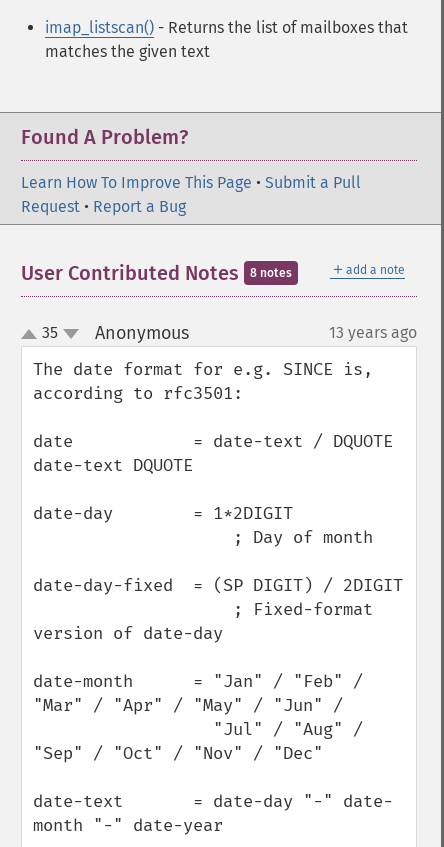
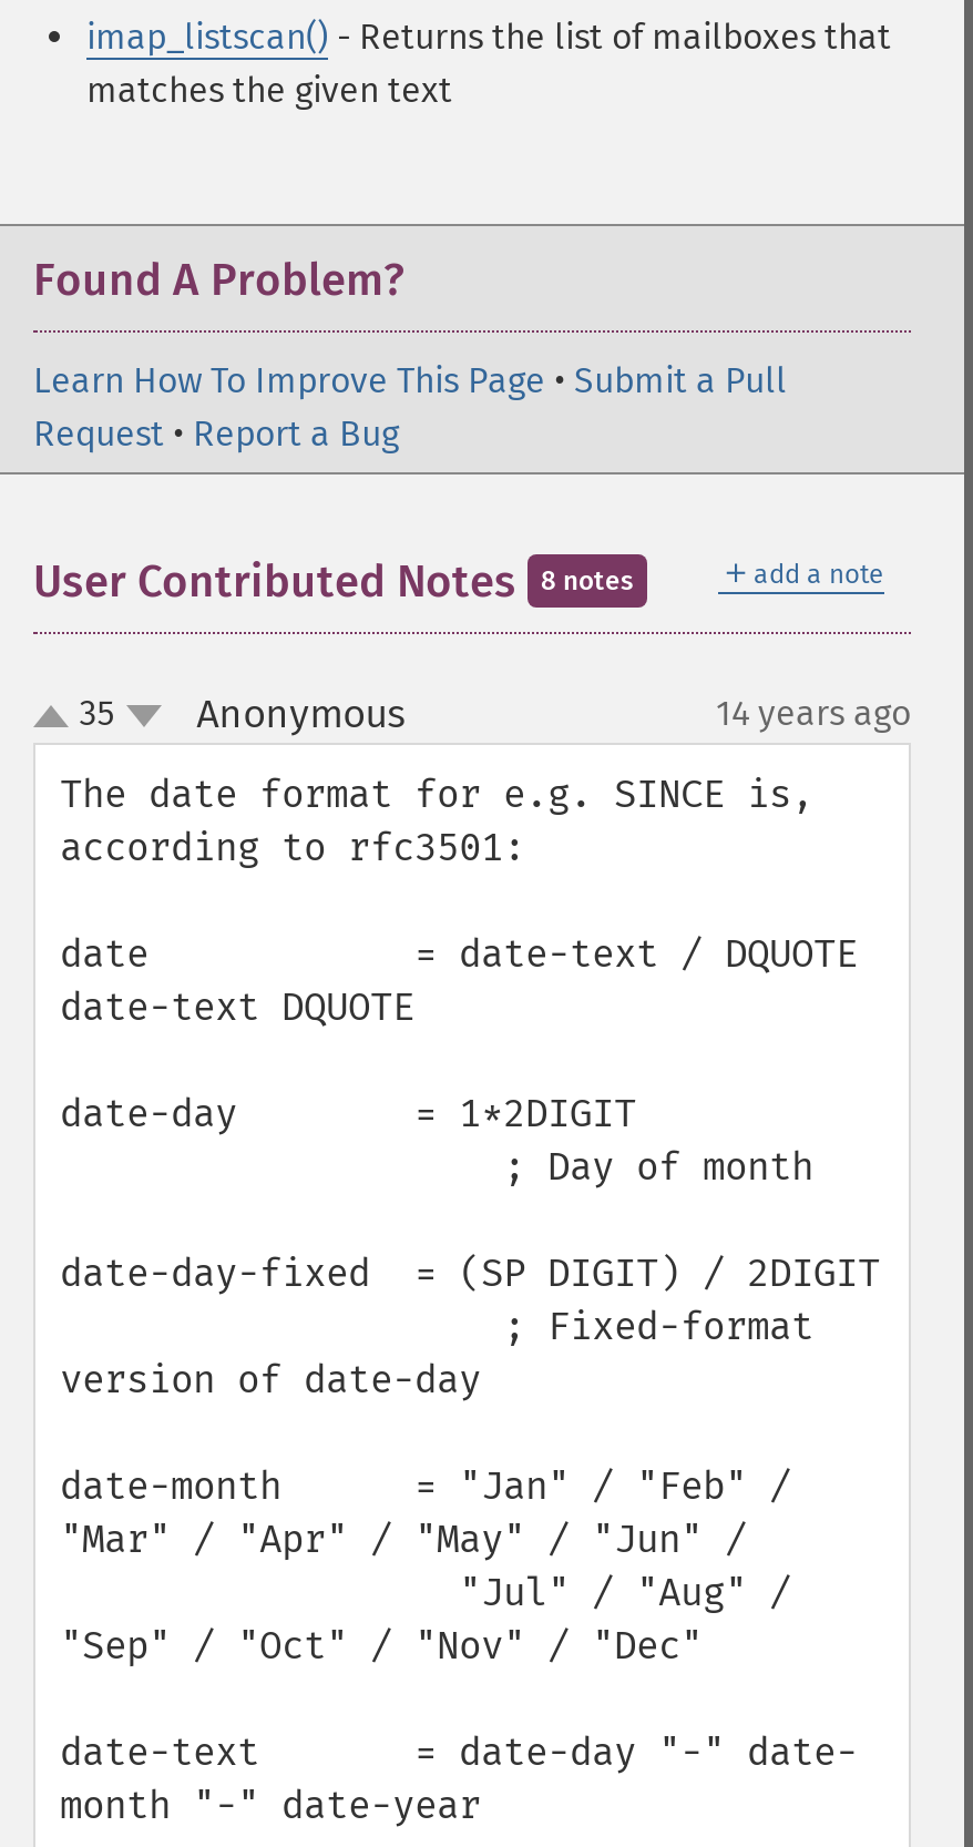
[329,323,417,342] 13 years ago -> [716,692,911,734] 14 years ago

